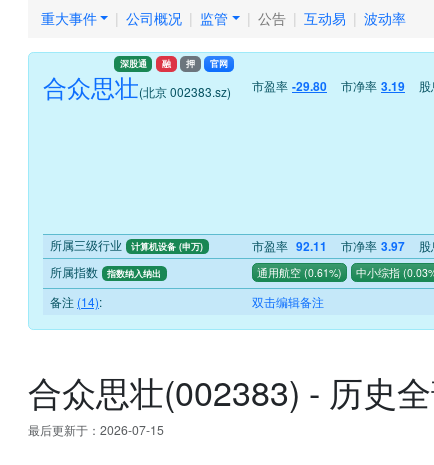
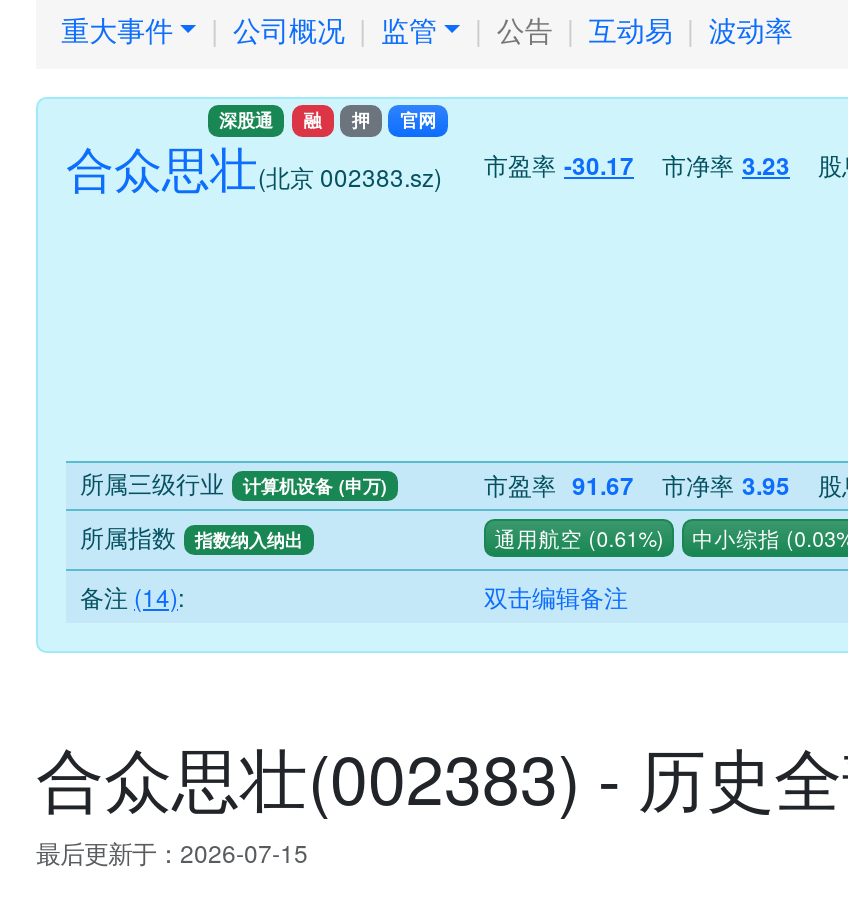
[252,76,327,94] 市盈率 -29.80 -> [484,146,634,182] 市盈率 -30.17
[341,76,405,94] 市净率 3.19 -> [662,146,790,182] 市净率 3.23
[252,236,327,254] 市盈率 92.11 -> [484,466,634,502] 市盈率 91.67
[341,236,405,254] 市净率 3.97 -> [662,466,790,502] 市净率 3.95

